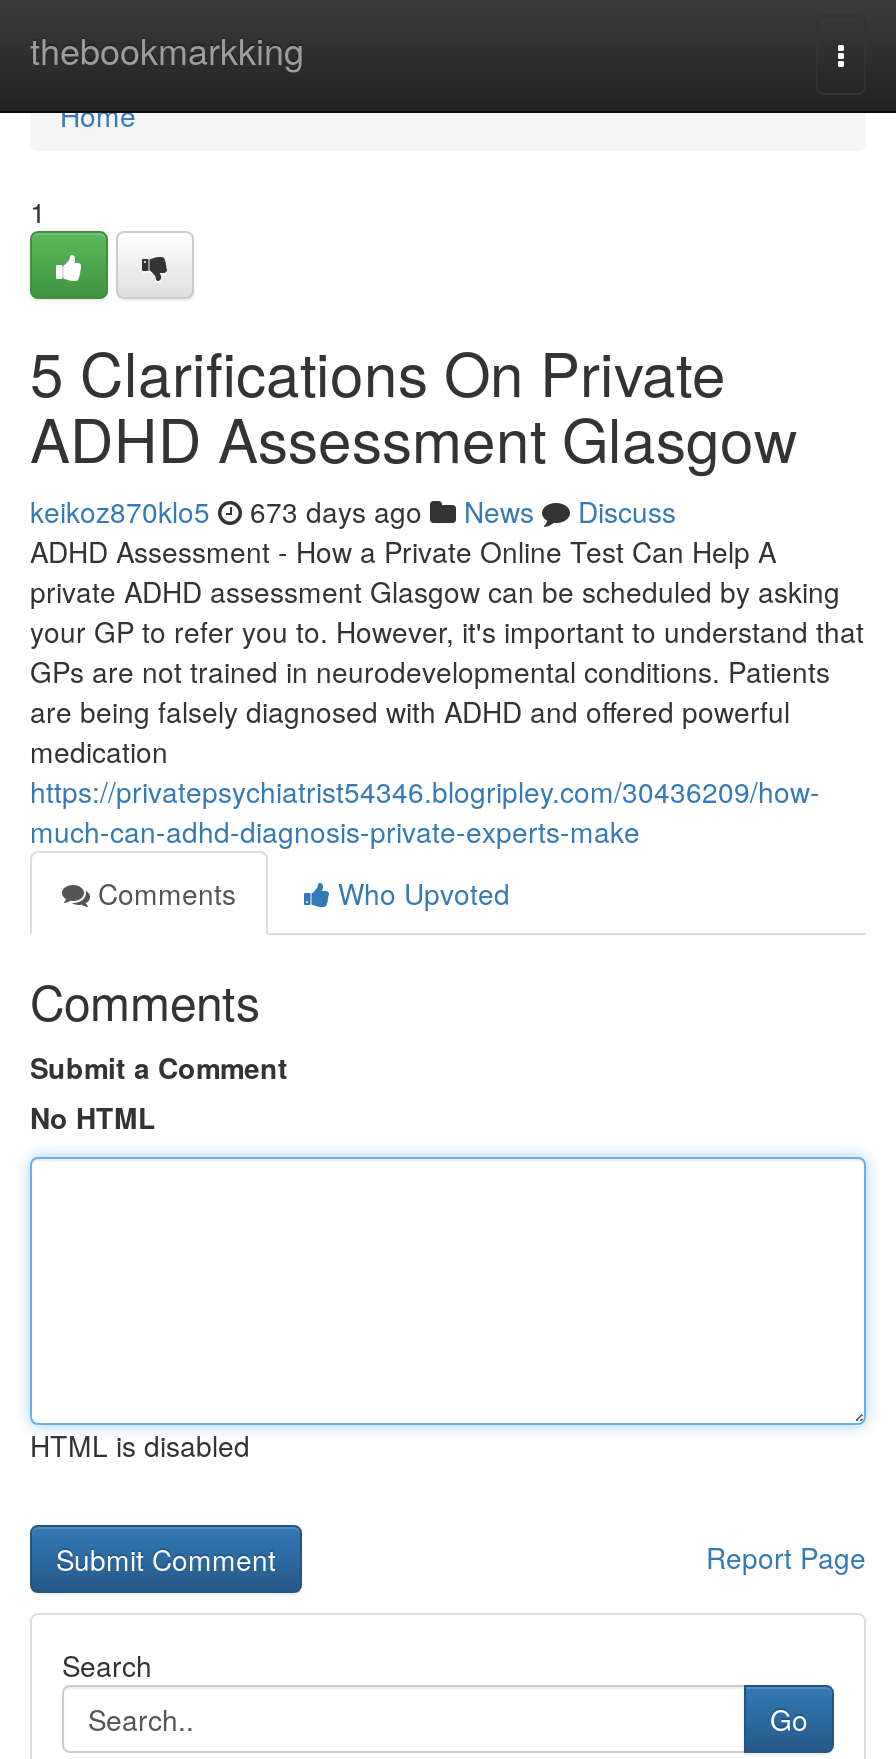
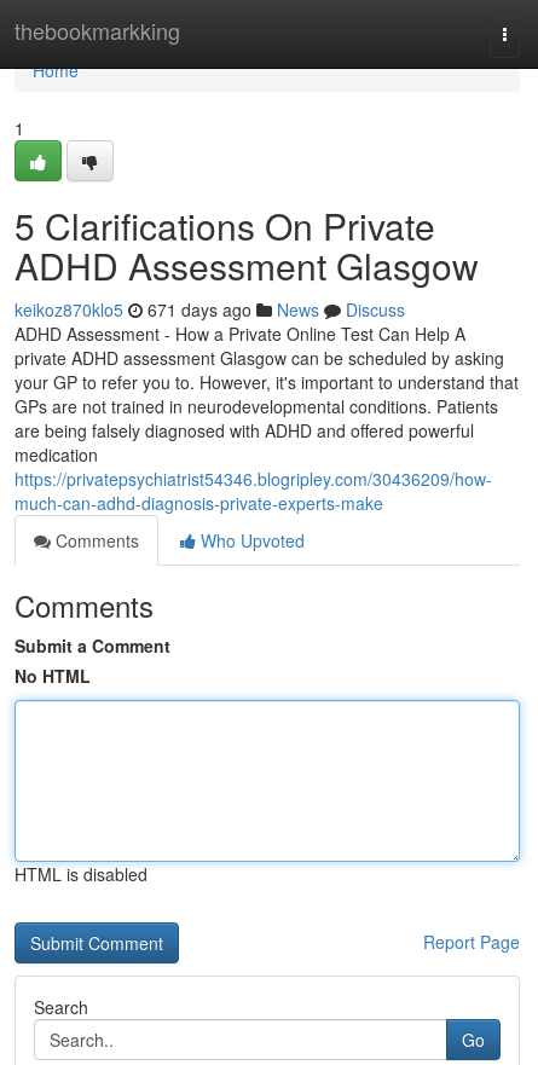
[30,491,676,531] keikoz870klo5 673 days ago News Discuss -> [15,297,405,322] keikoz870klo5 671 days ago News Discuss

